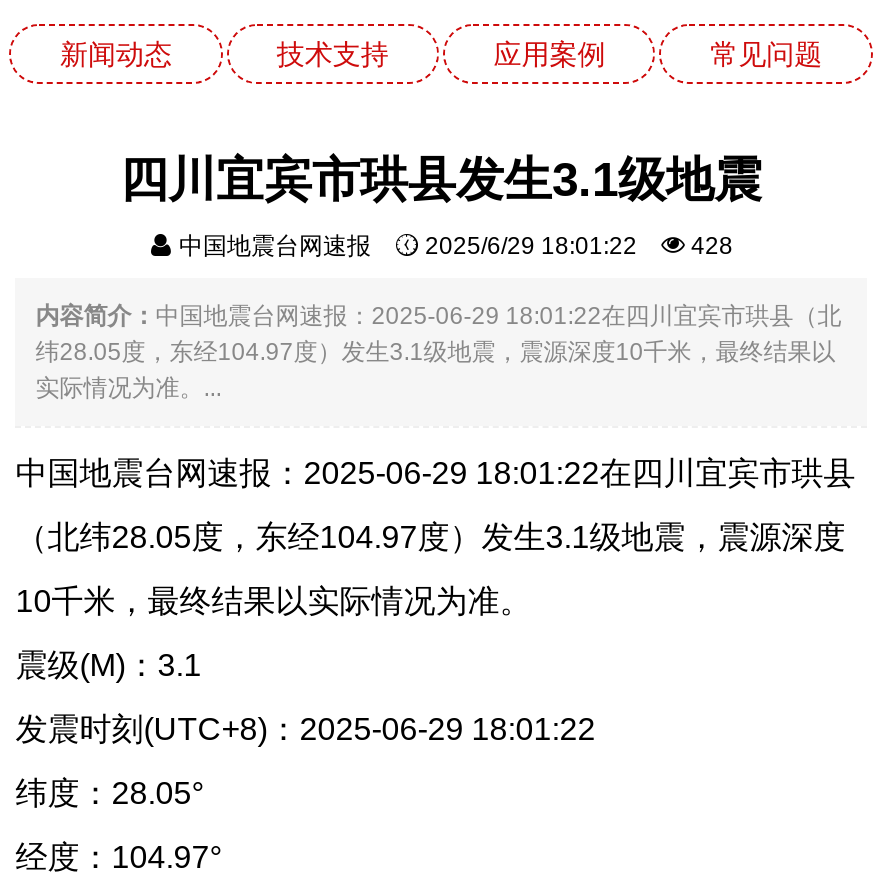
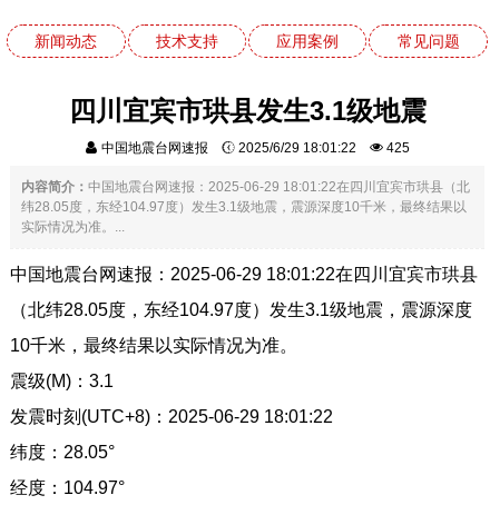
[173,232,733,260] 中国地震台网速报 2025/6/29 18:01:22 428 -> [98,140,410,156] 中国地震台网速报 2025/6/29 18:01:22 425

